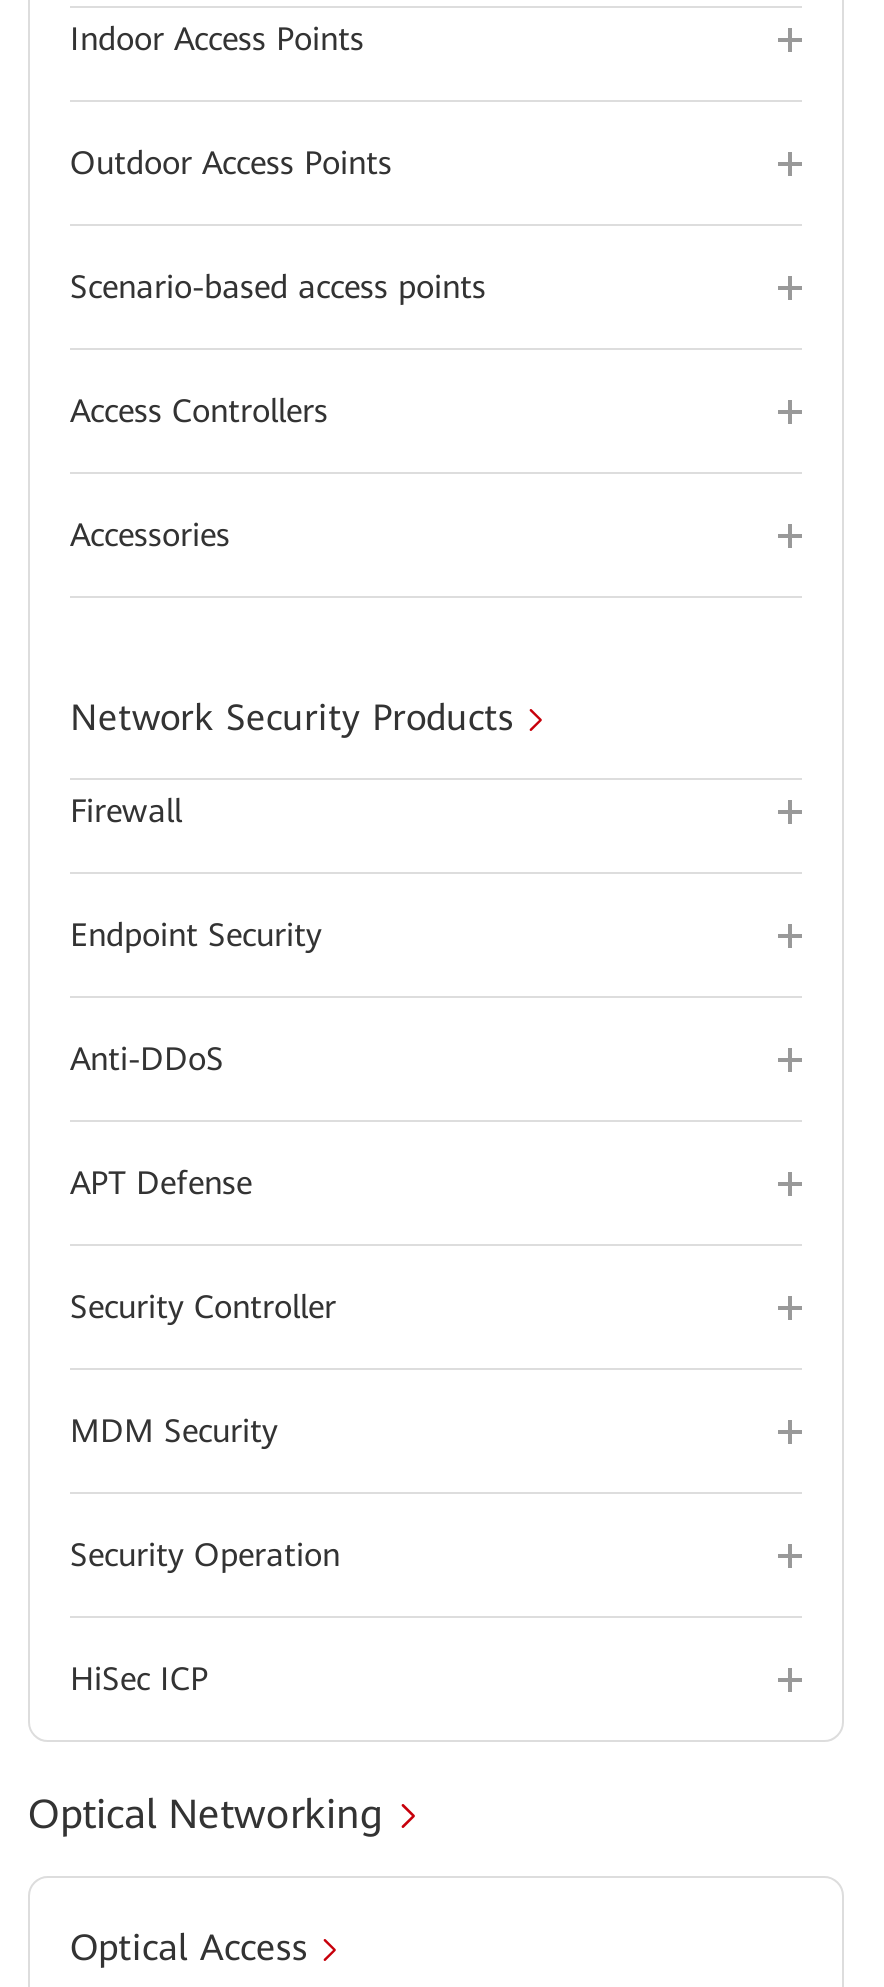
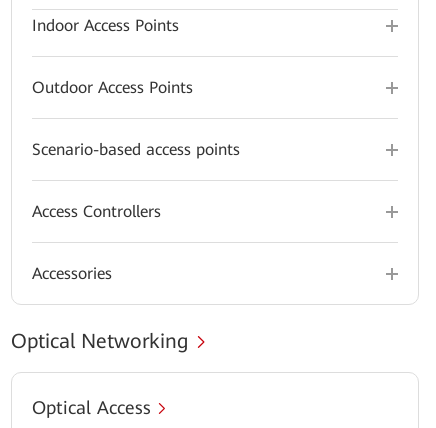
[70,696,514,1698] Network Security Products | Firewall | Endpoint Security | Anti-DDoS | APT Defense | Security Controller | MDM Security | Security Operation | HiSec ICP -> none

